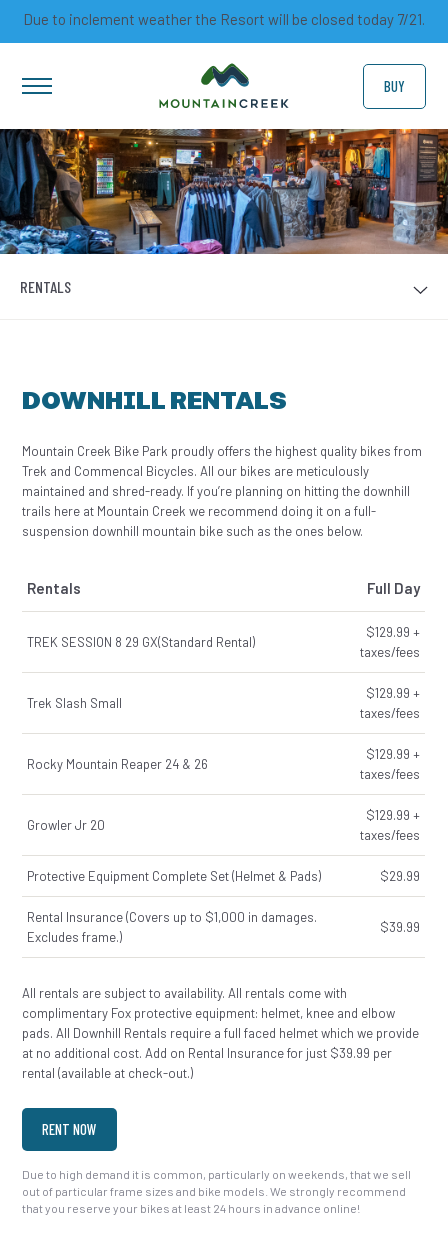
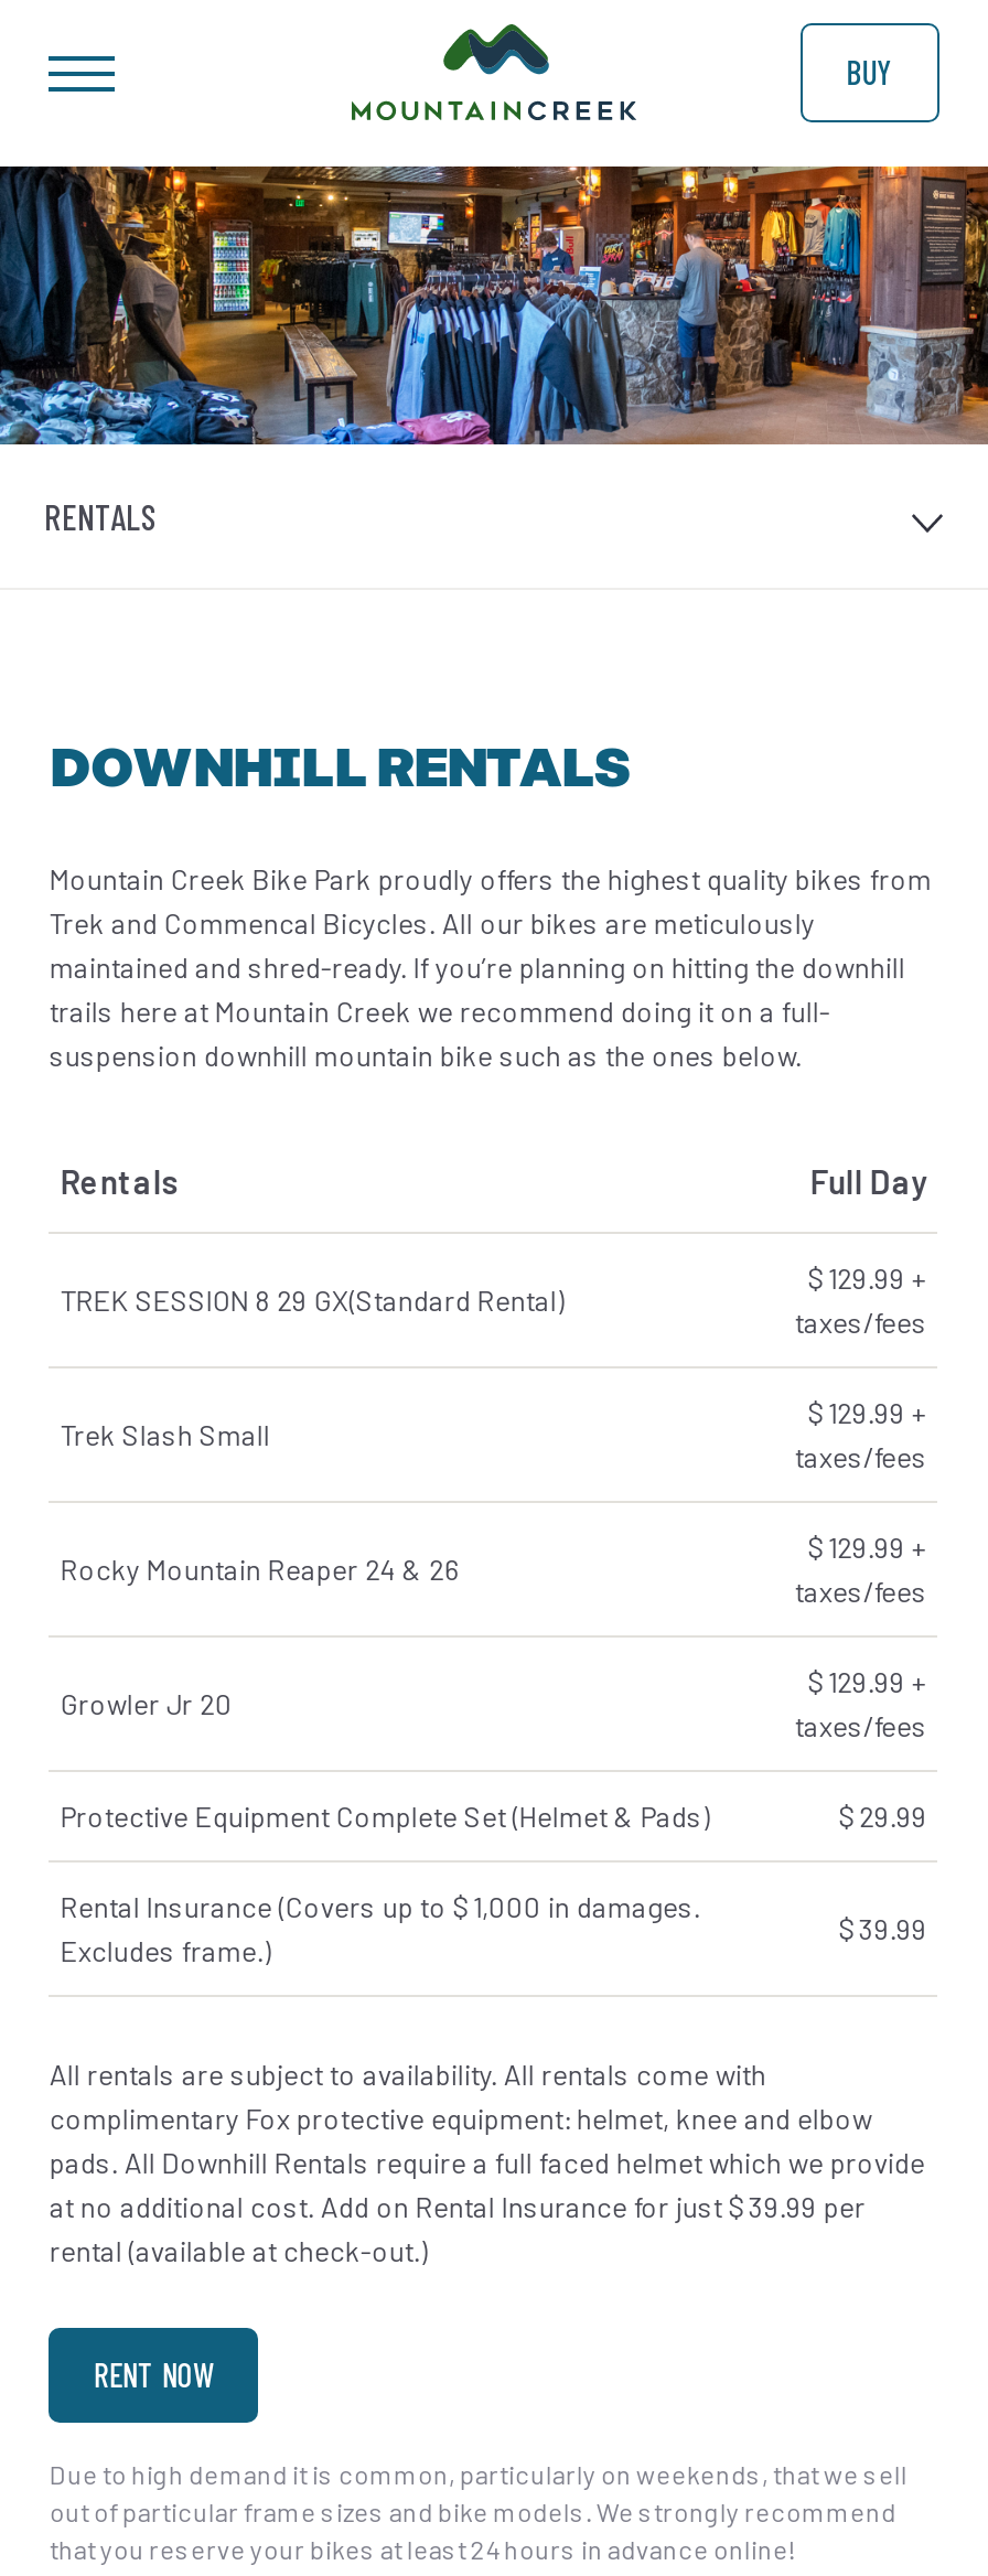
[23,10,425,28] Due to inclement weather the Resort will be closed today 7/21. -> none

